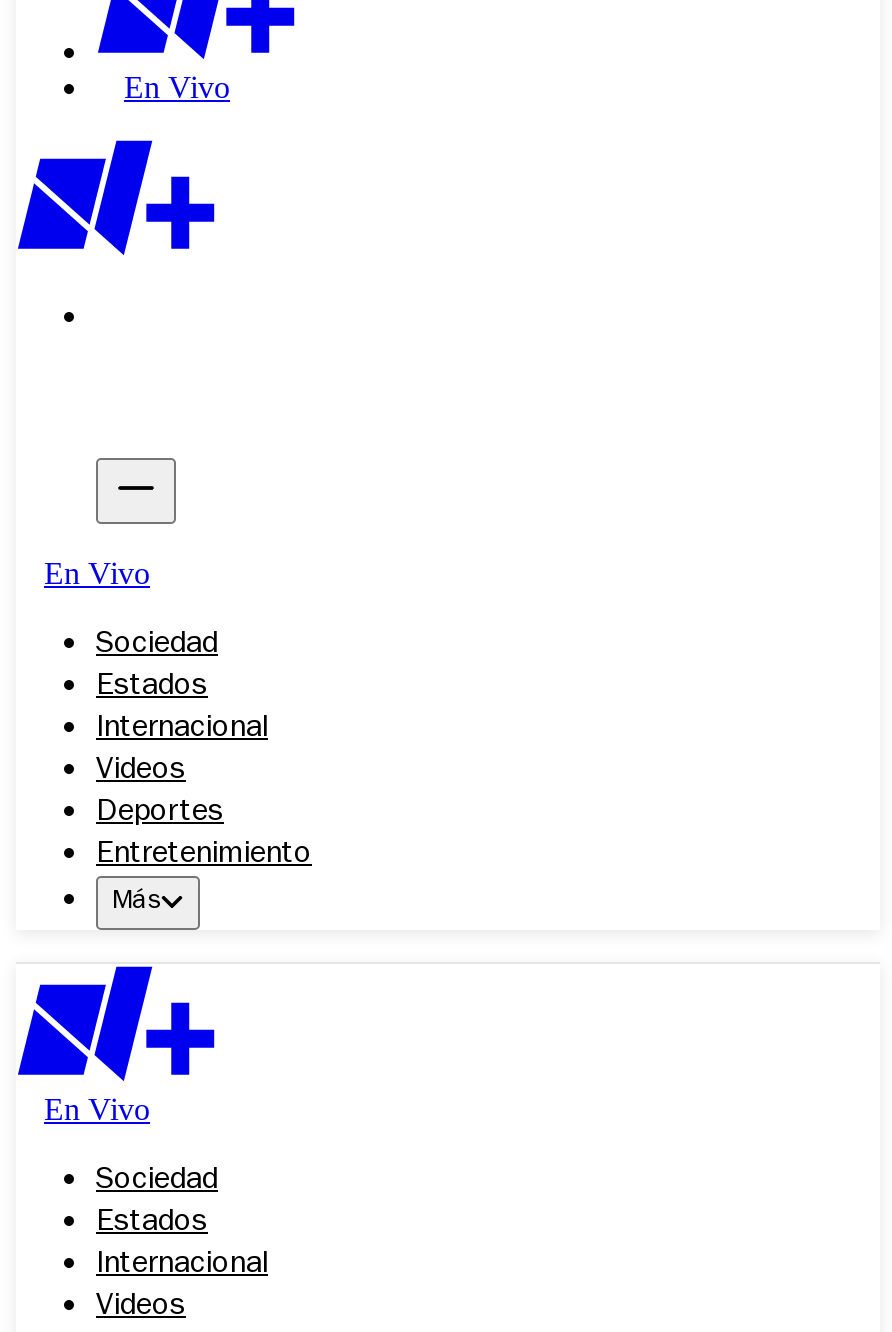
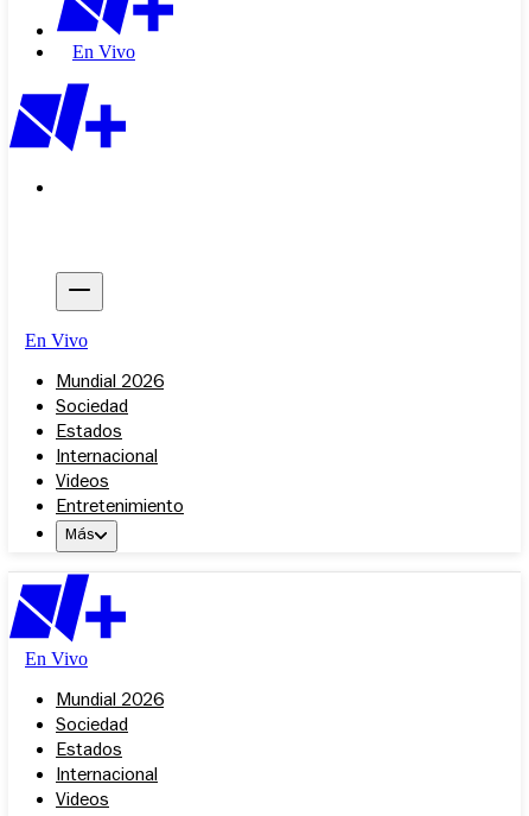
none -> [56,374,164,393] Mundial 2026
[96,798,224,830] Deportes -> none
none -> [56,692,164,711] Mundial 2026

